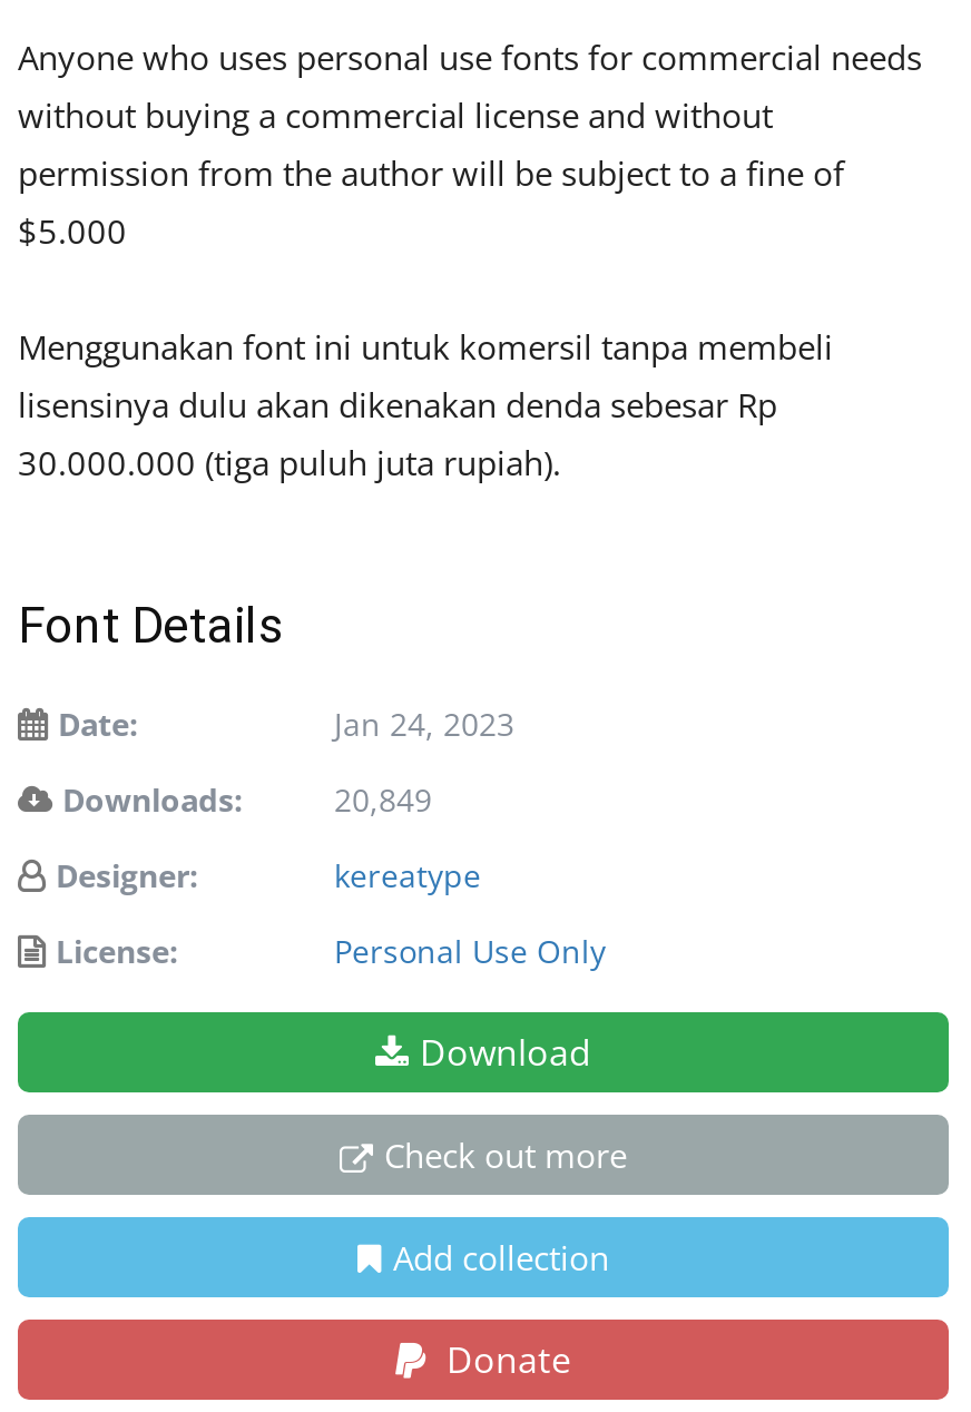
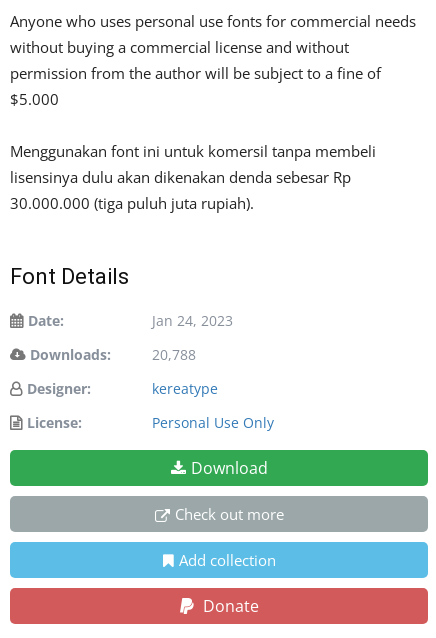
[334,779,432,821] 20,849 -> [152,345,196,364] 20,788

